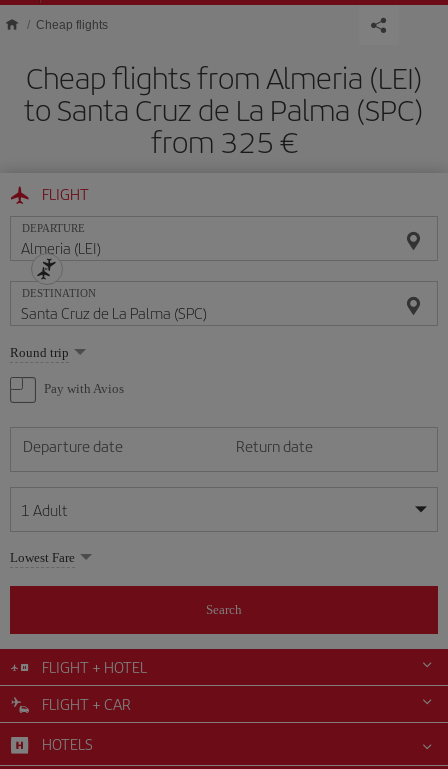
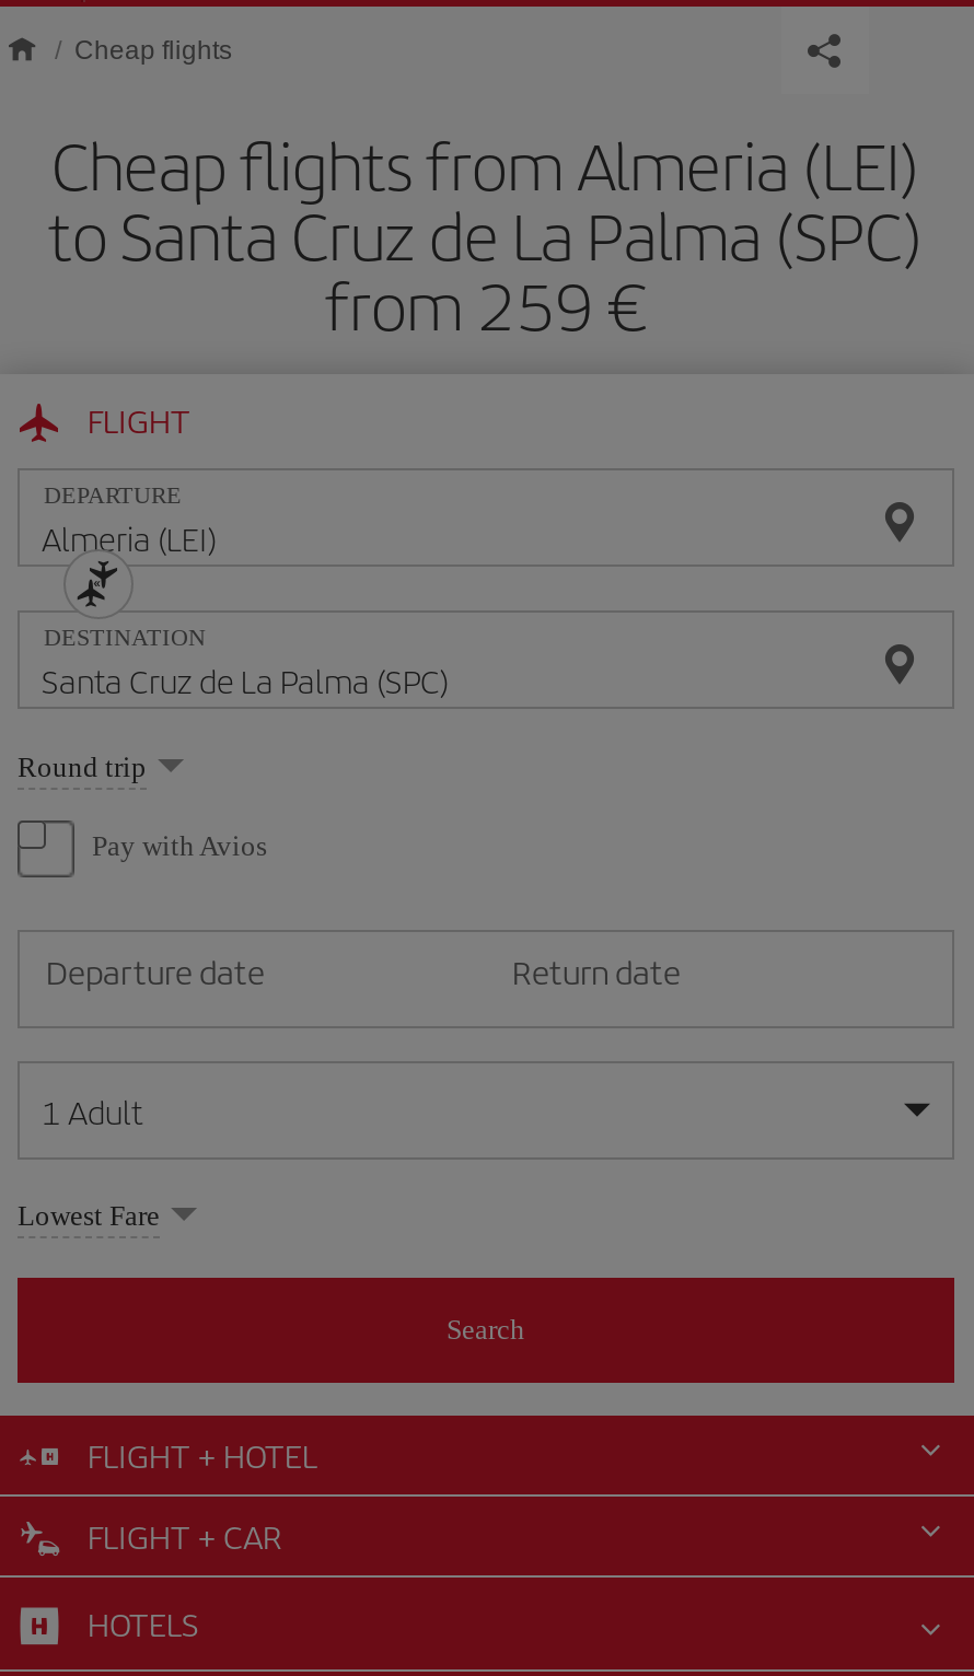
[150,120,297,162] from 325 -> [325,258,647,350] from 259

